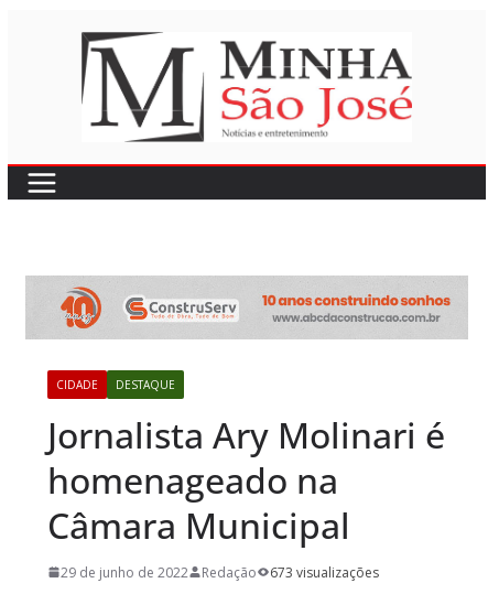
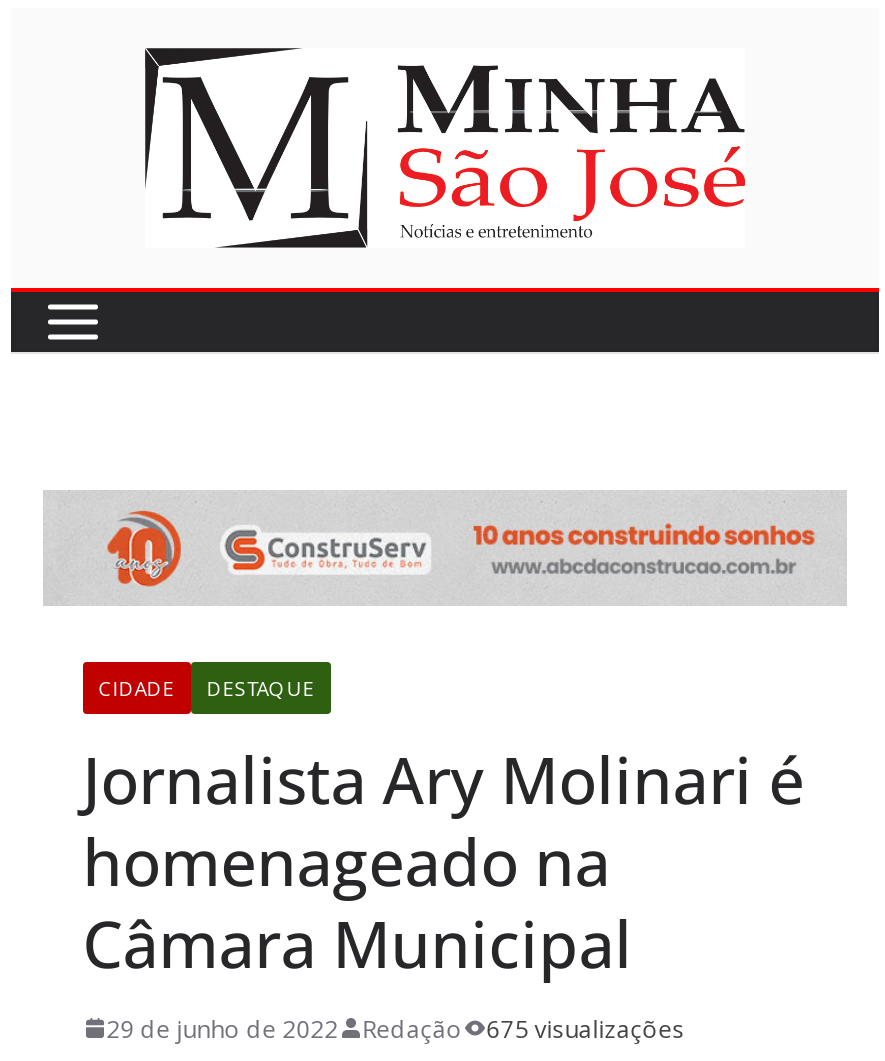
[270,563,379,582] 673 visualizações -> [486,1012,684,1046] 675 visualizações

